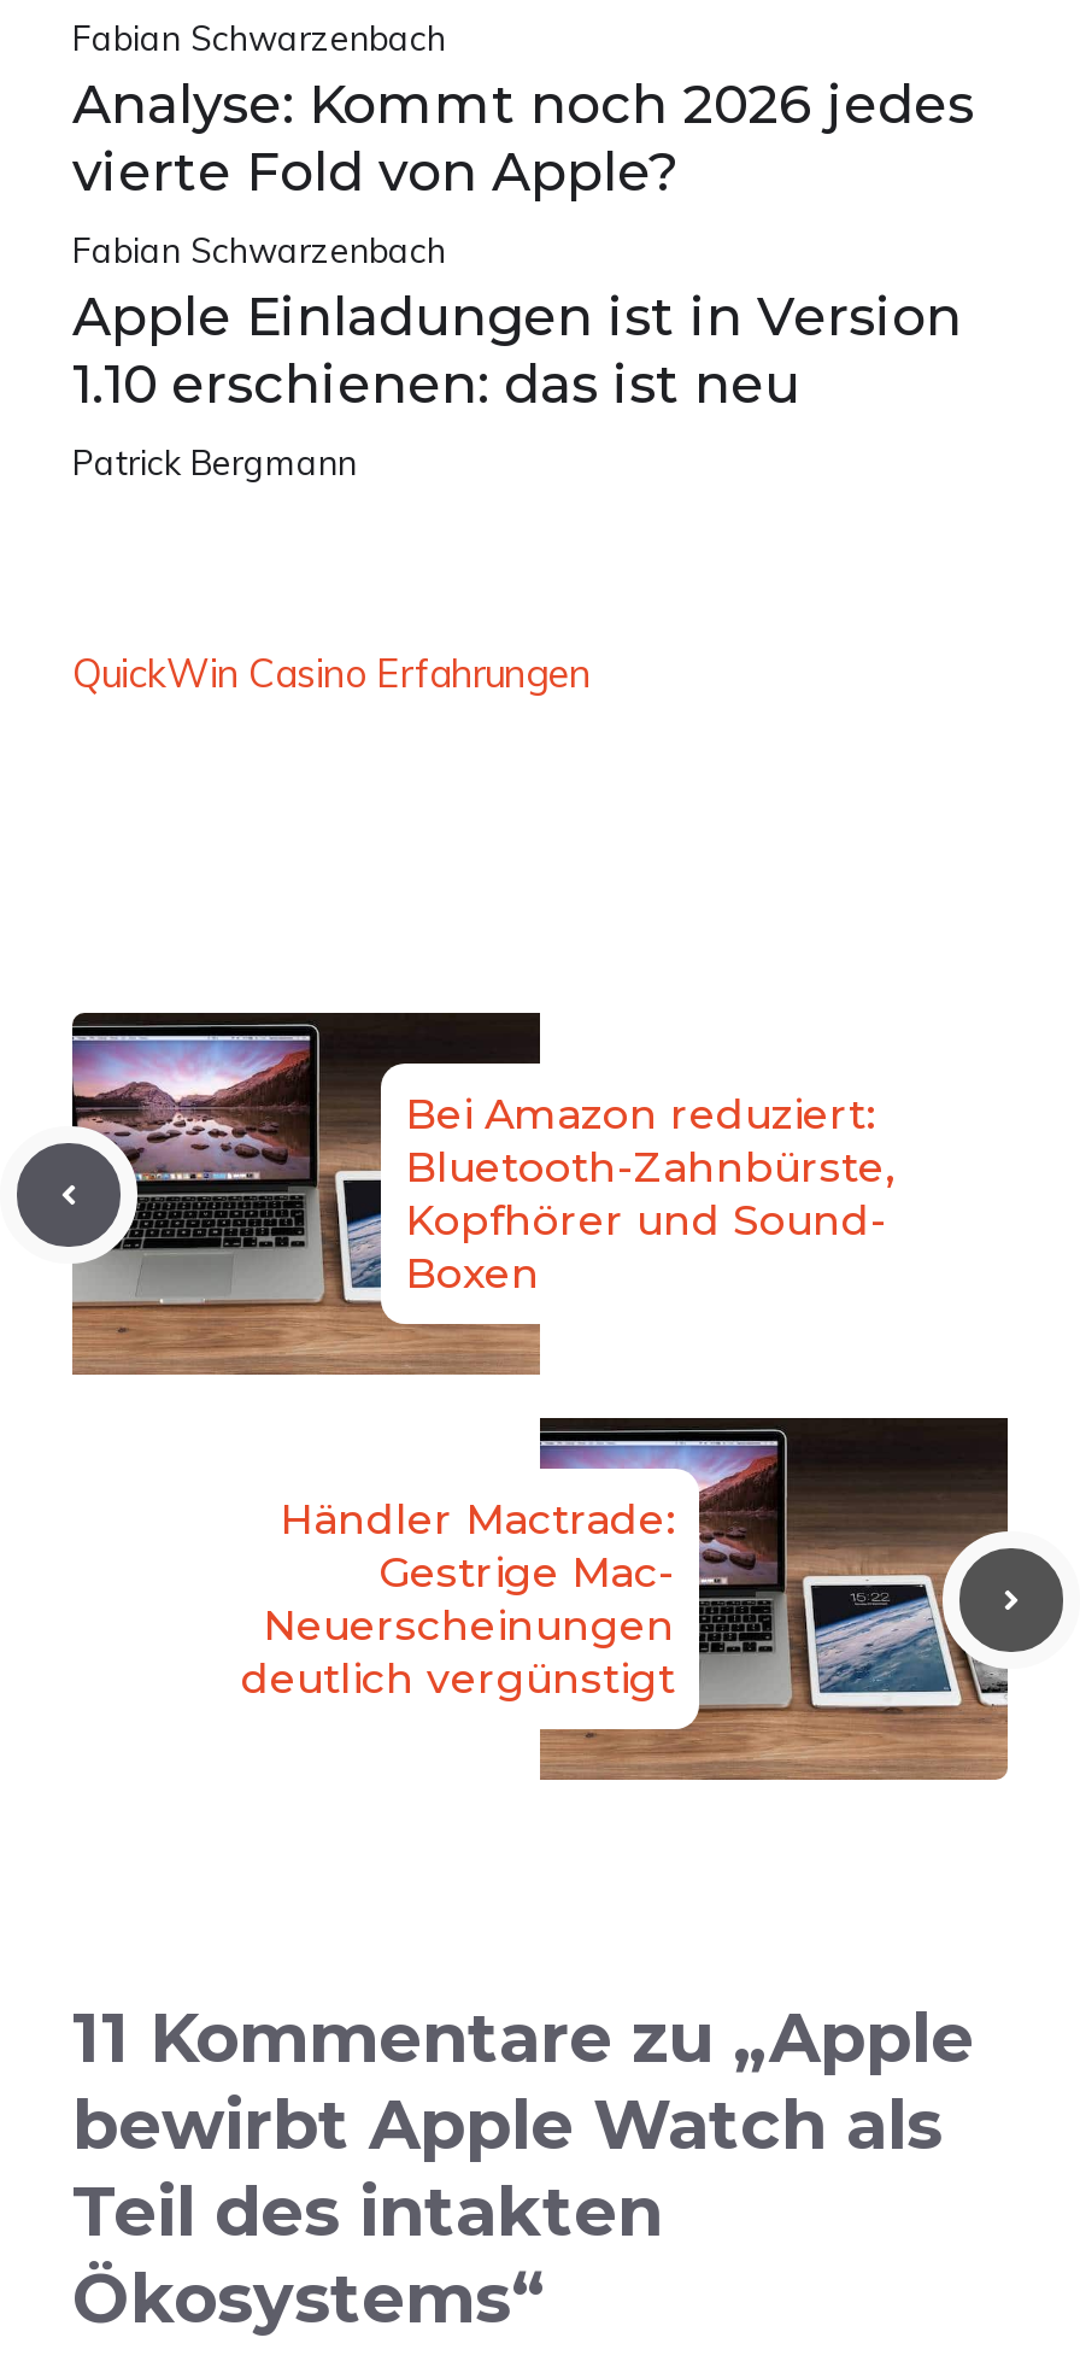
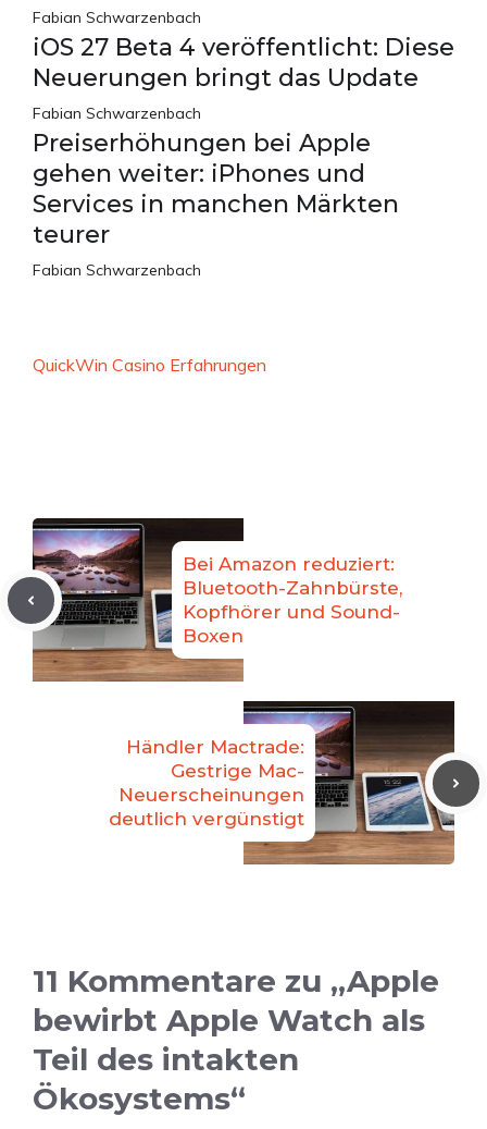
[72,73,974,205] Analyse: Kommt noch 2026 jedes | vierte Fold von Apple? -> [33,33,454,93] iOS 27 Beta 4 veröffentlicht: Diese | Neuerungen bringt das Update
[72,285,962,485] Apple Einladungen ist in Version | 1.10 erschienen: das ist neu | Patrick Bergmann -> [33,129,399,280] Preiserhöhungen bei Apple | gehen weiter: iPhones und | Services in manchen Märkten | teurer | Fabian Schwarzenbach

